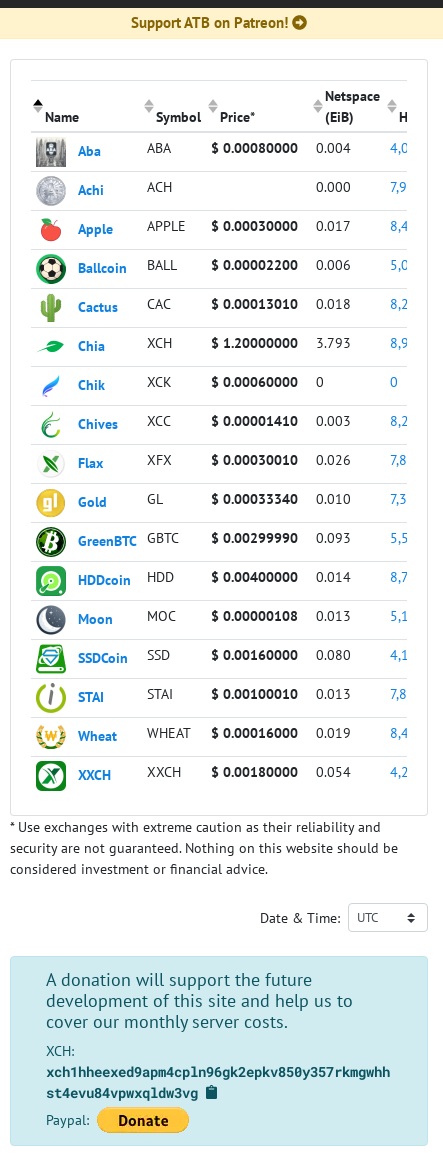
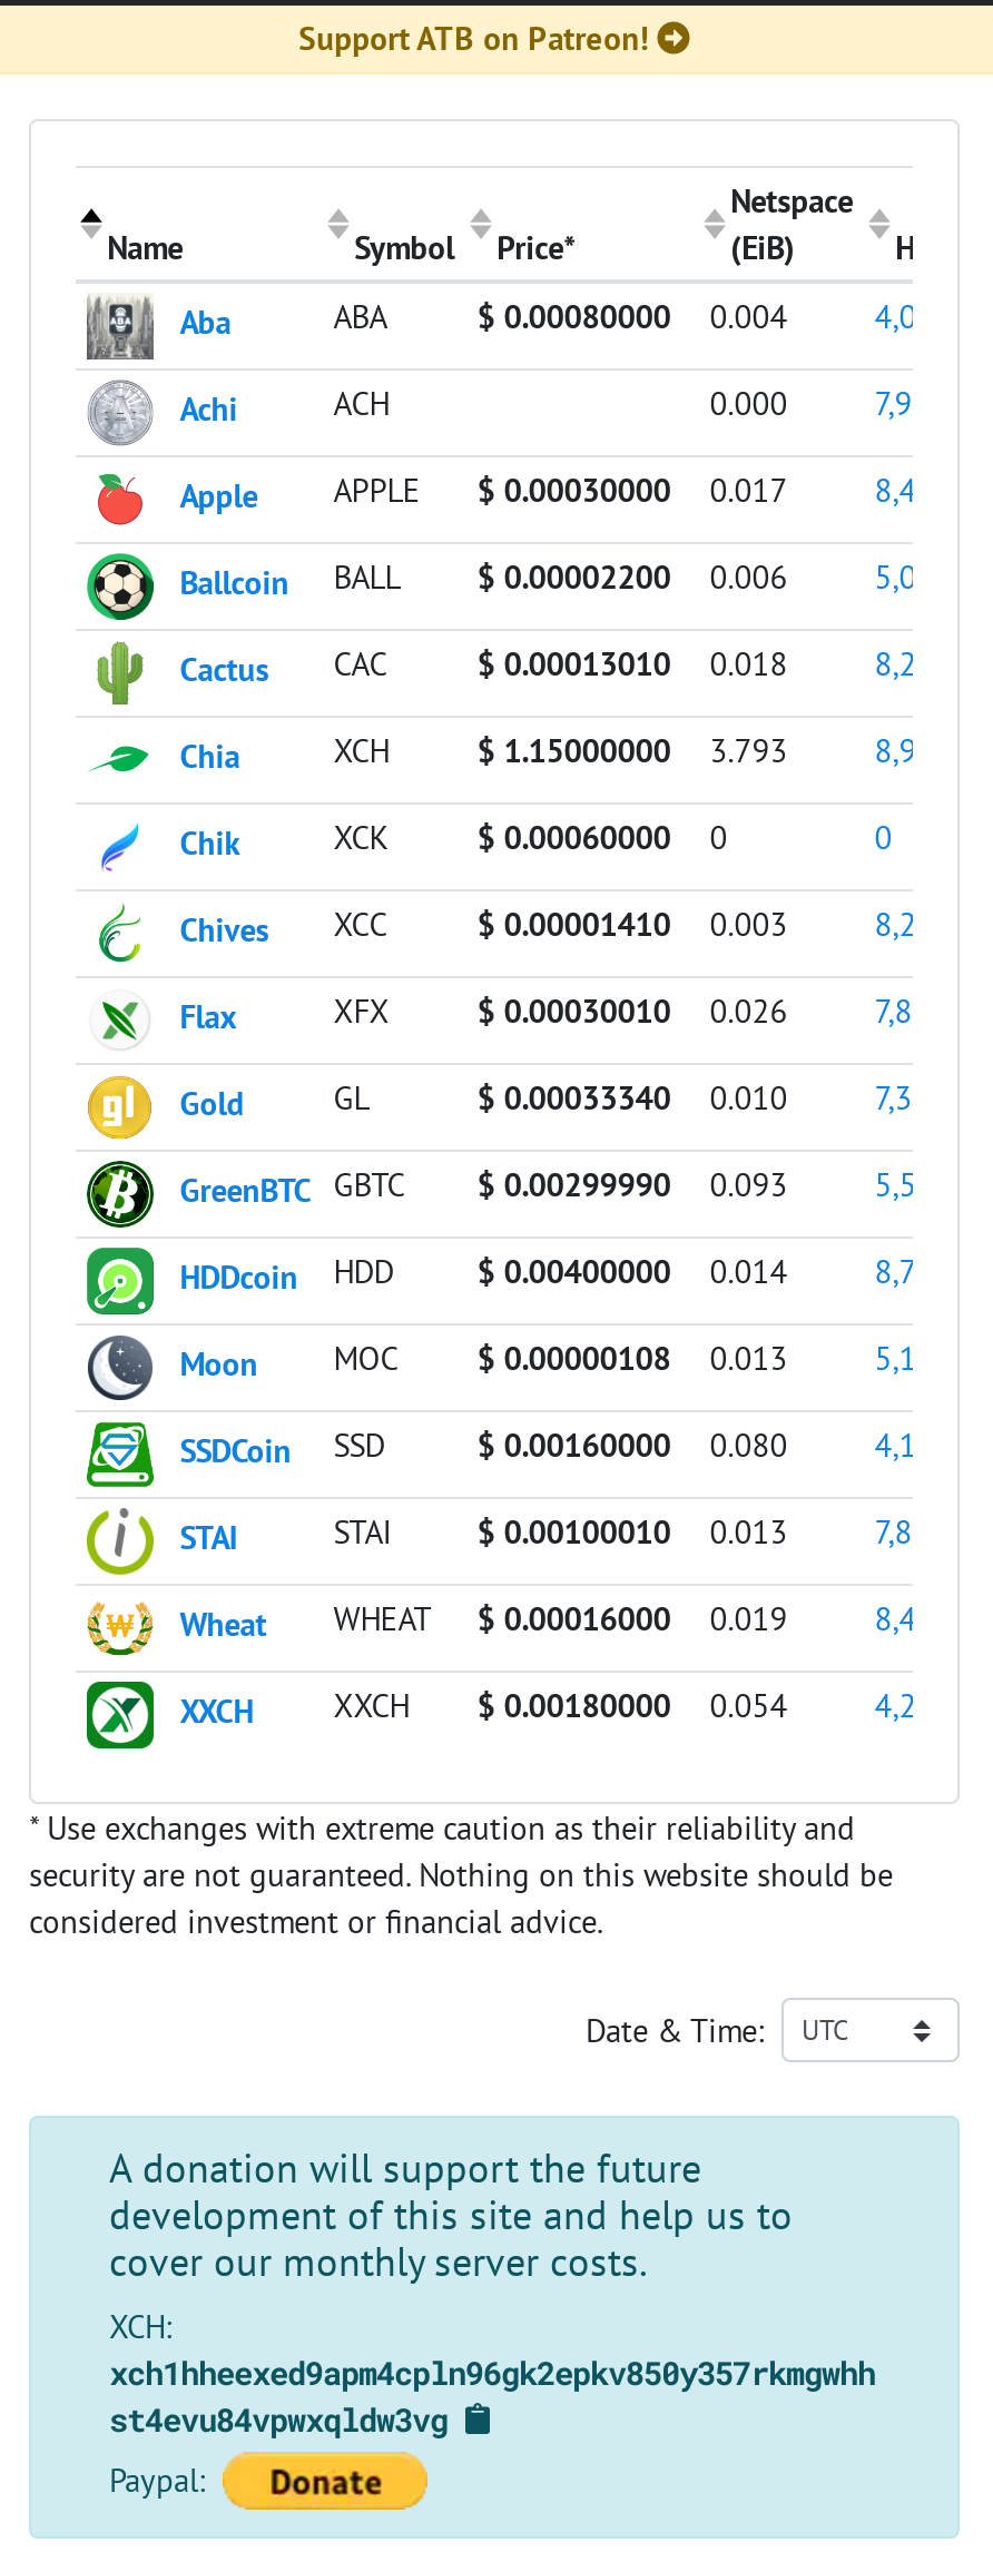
[211,333,351,352] $ 1.20000000 3.793 -> [477,729,788,771] $ 1.15000000 3.793

